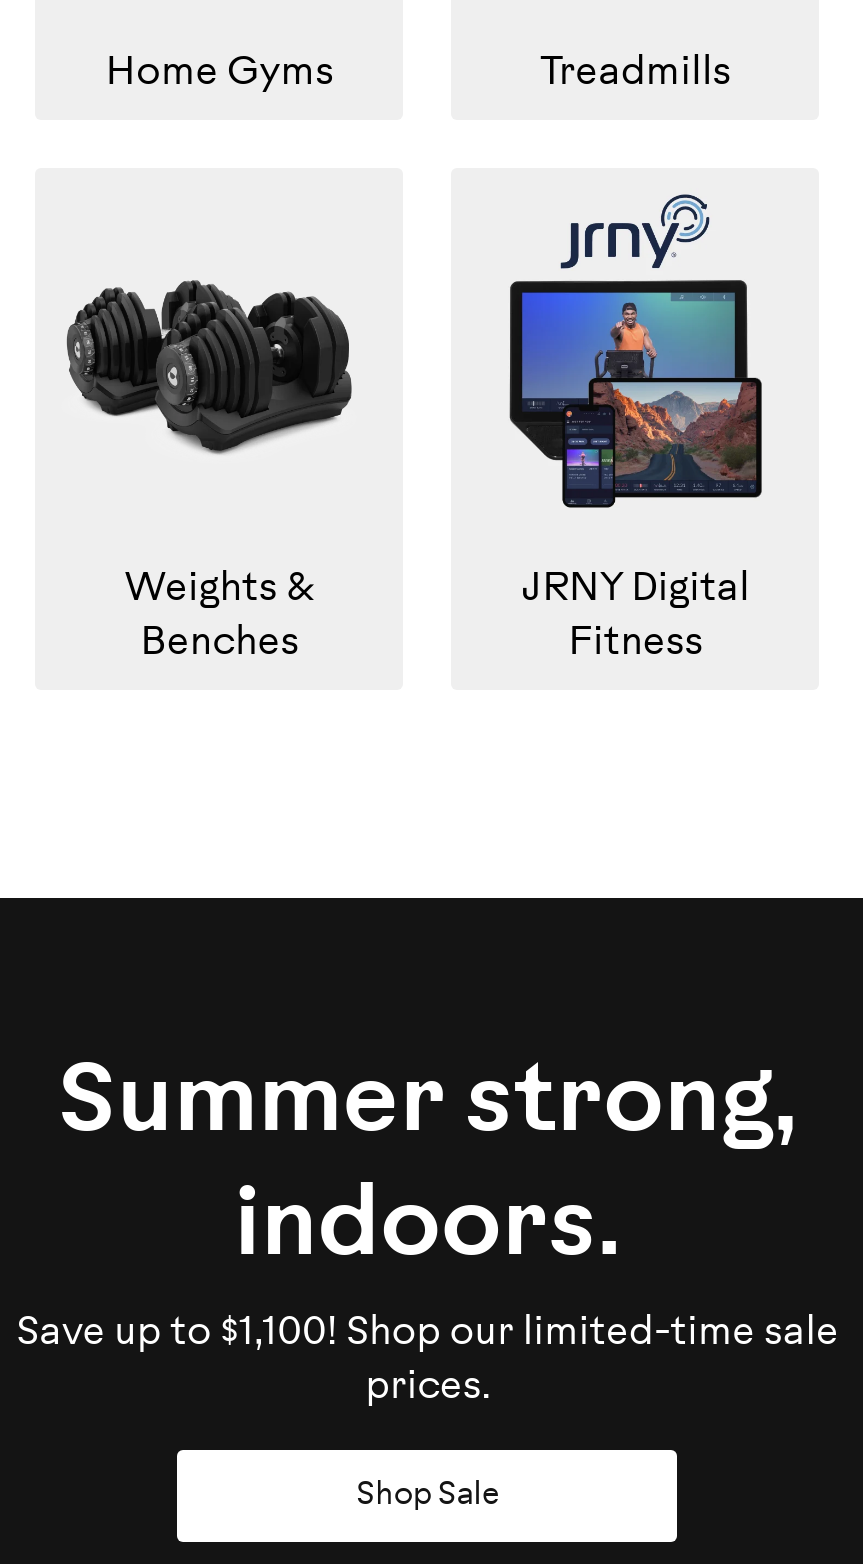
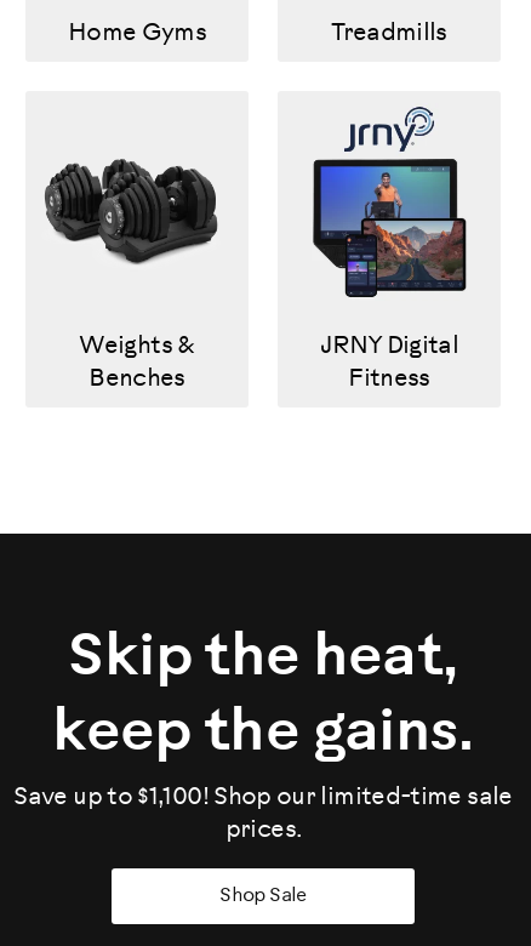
[57,1055,797,1279] Summer strong, | indoors. -> [52,629,474,764] Skip the heat, | keep the gains.

